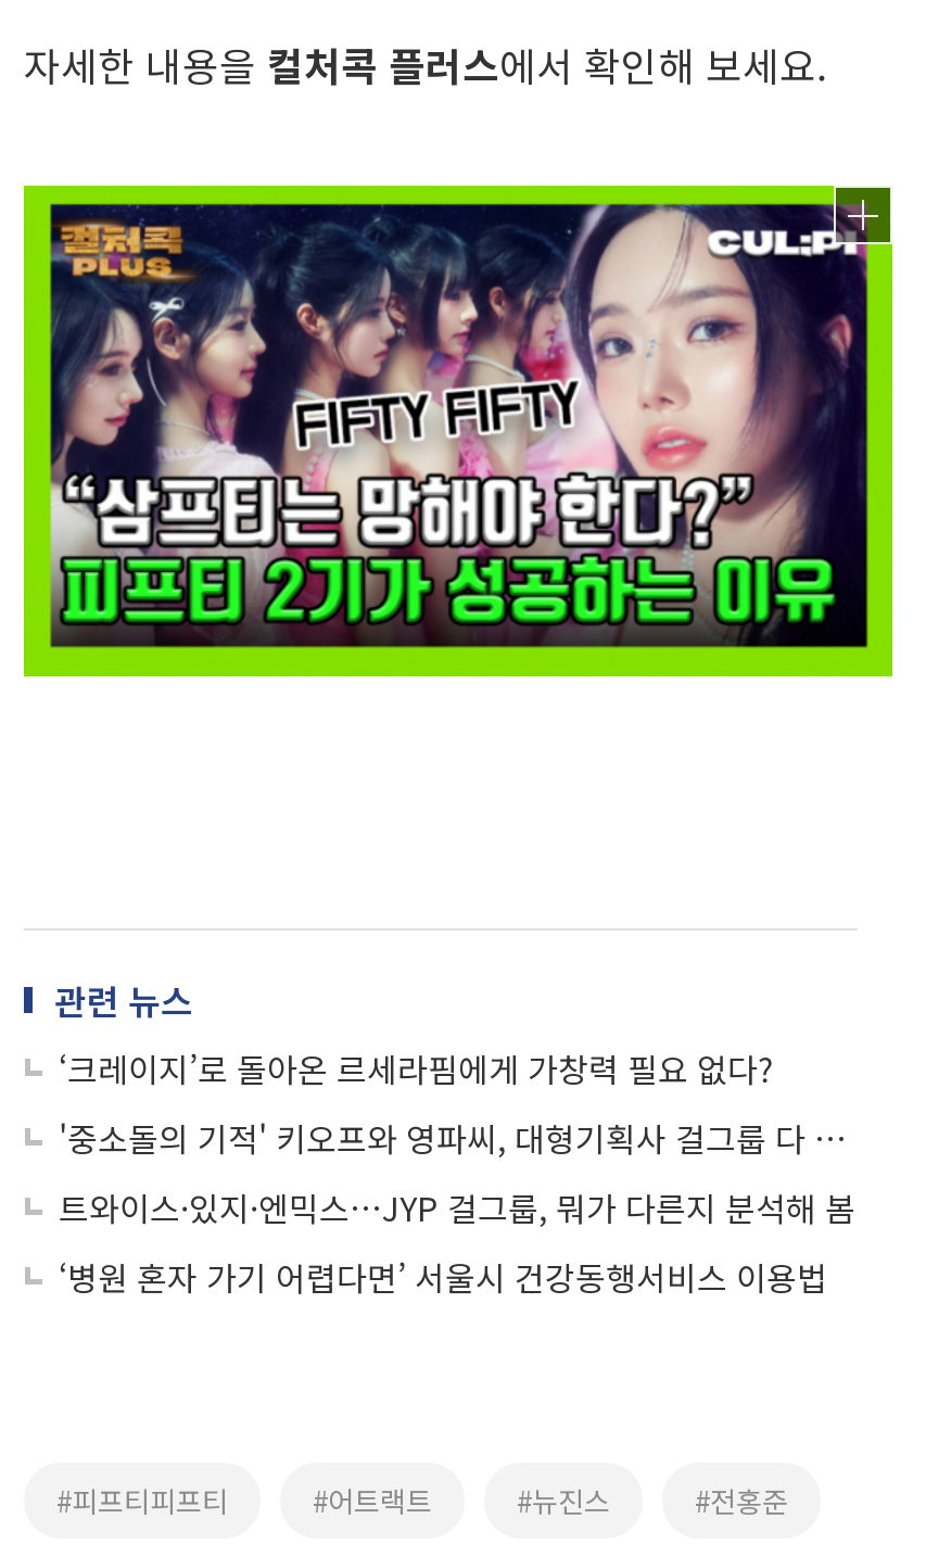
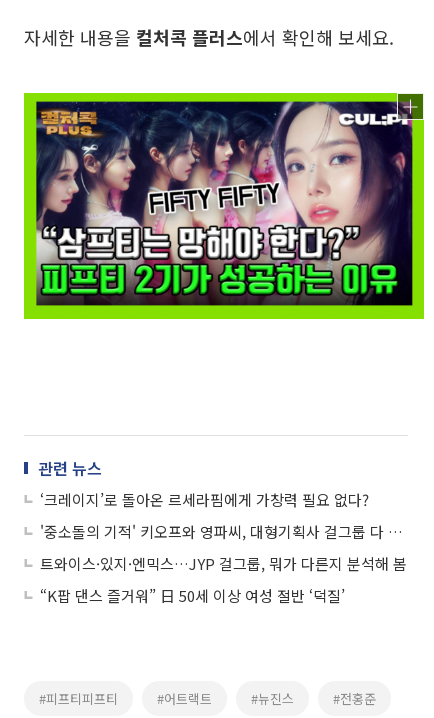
[59,1254,827,1299] ‘병원 혼자 가기 어렵다면’ 서울시 건강동행서비스 이용법 -> [40,585,345,606] “K팝 댄스 즐거워” 日 50세 이상 여성 절반 ‘덕질’

